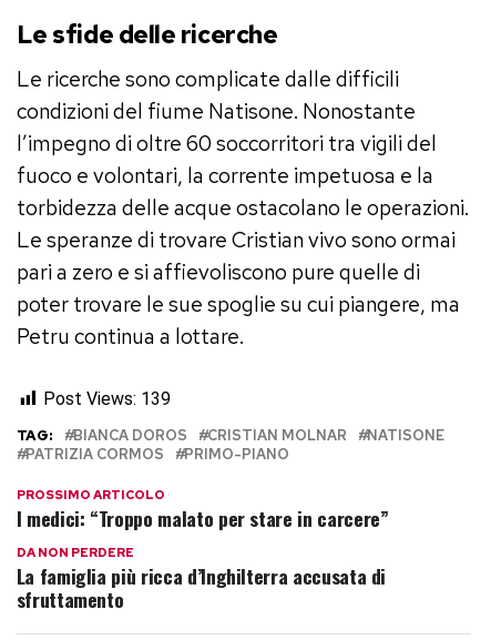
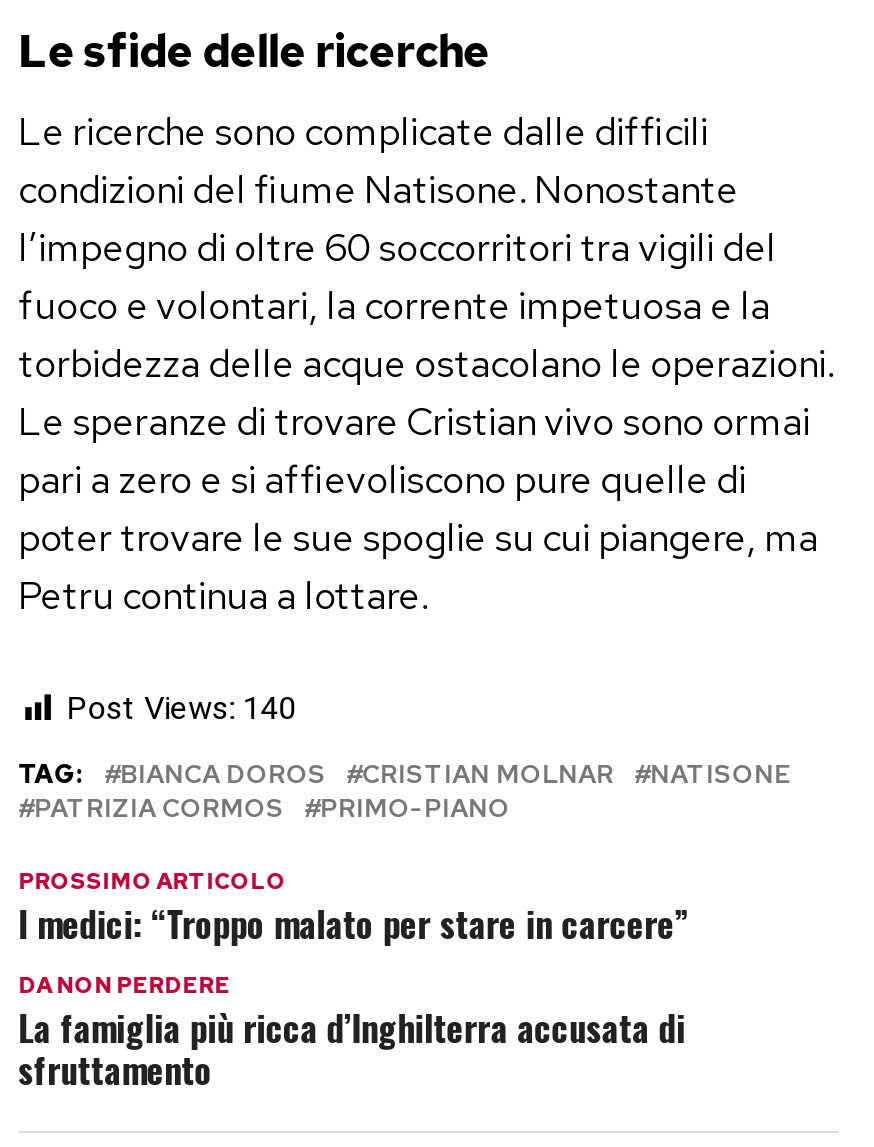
[43,388,170,409] Post Views: 139 -> [66,689,296,727] Post Views: 140

